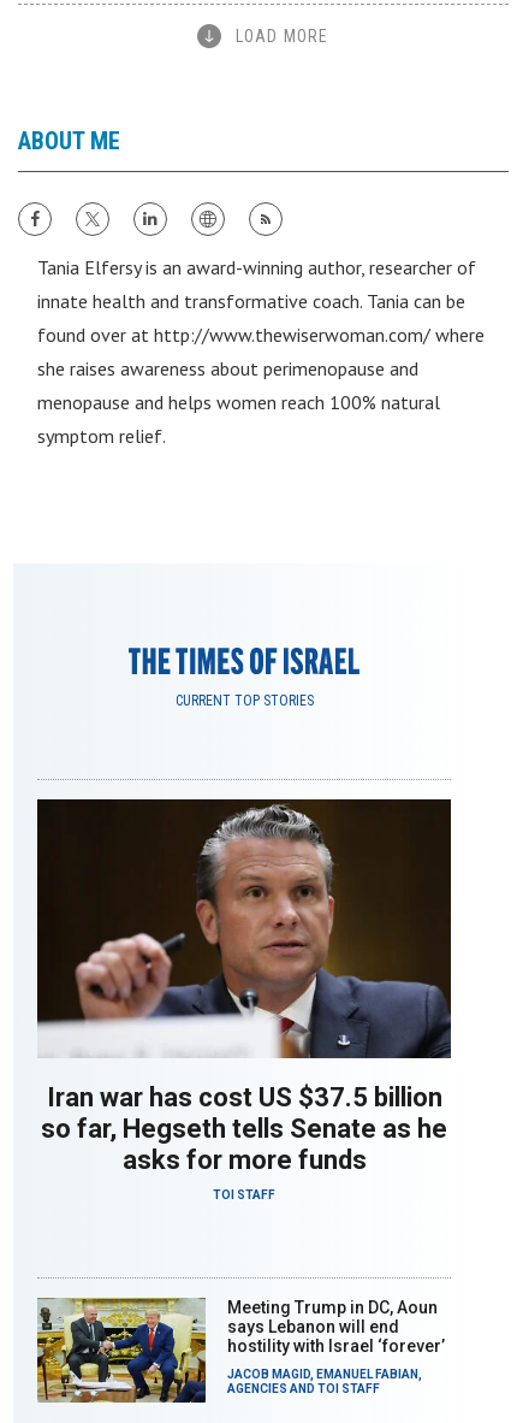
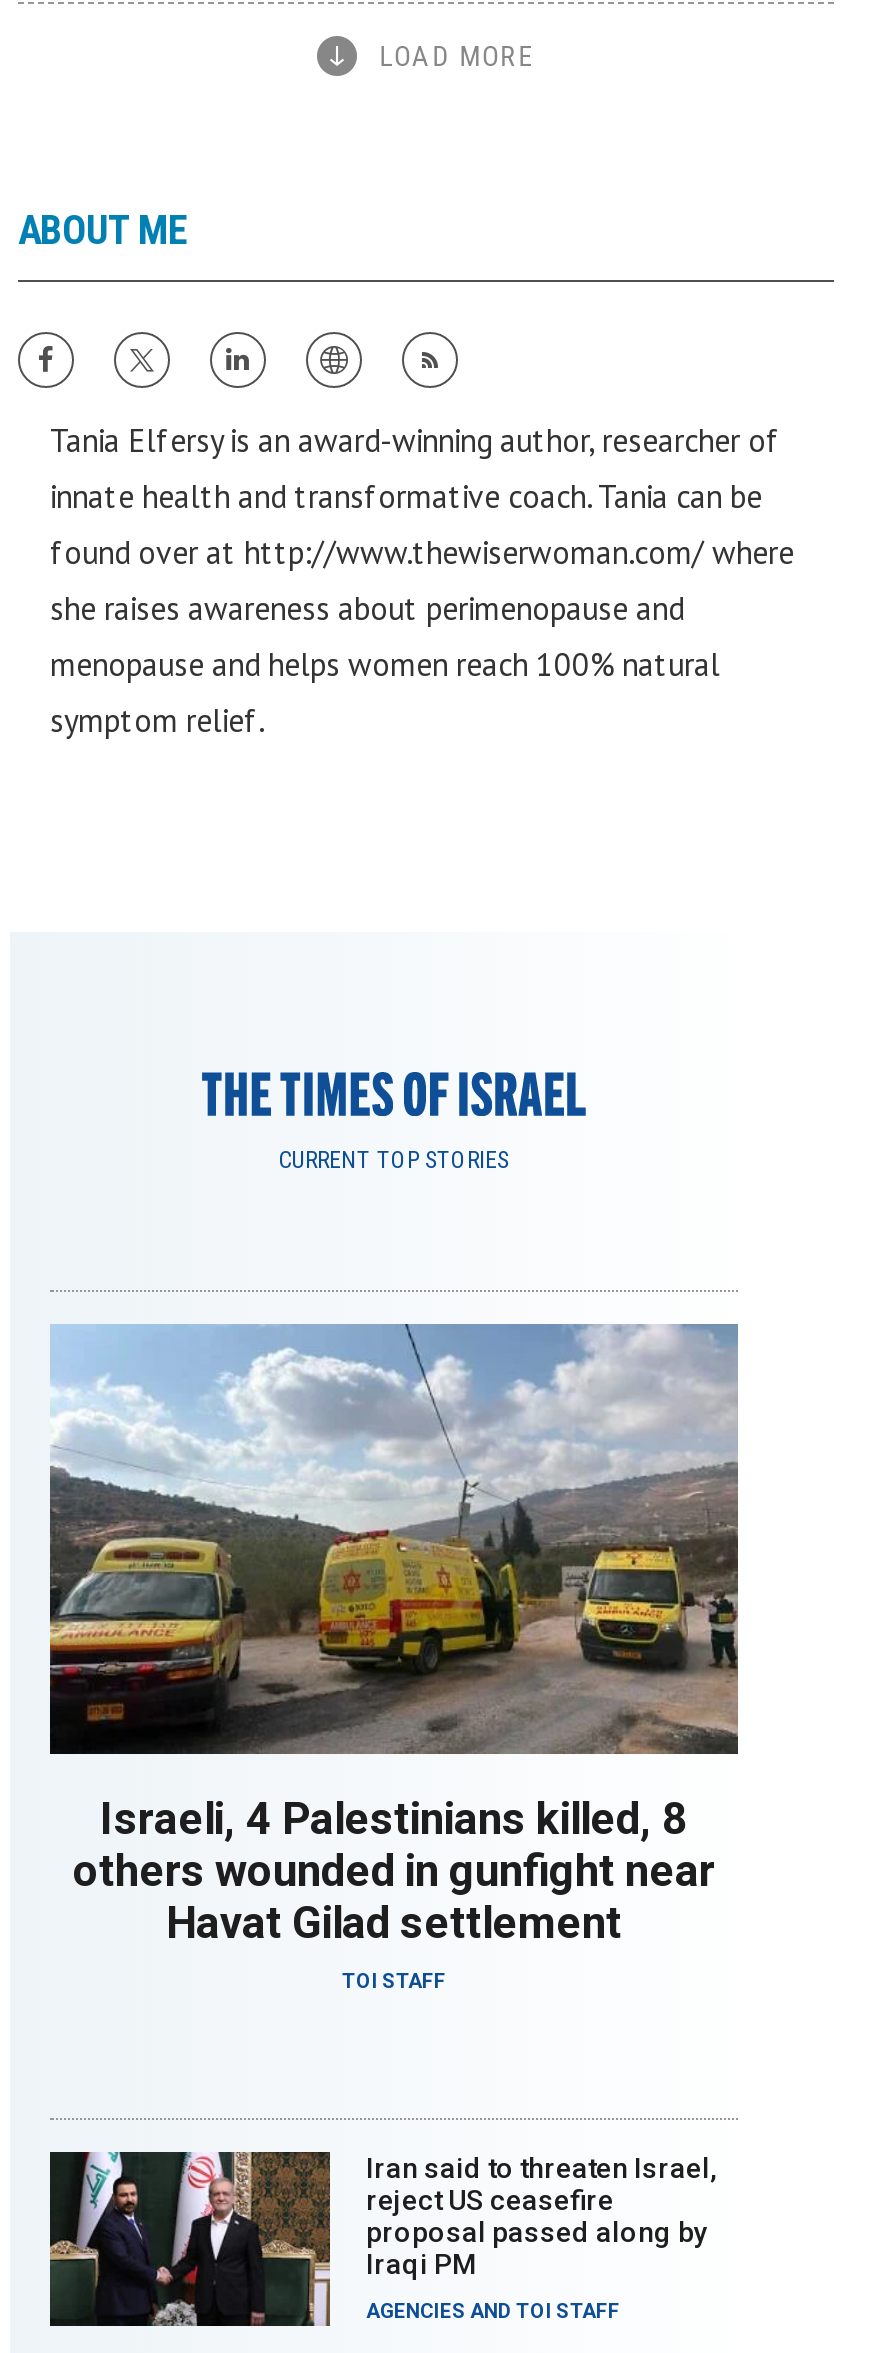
[36,798,452,1175] [image] | Iran war has cost US $37.5 billion | so far, Hegseth tells Senate as he | asks for more funds -> [48,1322,740,1948] [image] | Israeli, 4 Palestinians killed, 8 | others wounded in gunfight near | Havat Gilad settlement
[36,1297,445,1404] [image] | Meeting Trump in DC, Aoun | says Lebanon will end | hostility with Israel ‘forever’ | JACOB MAGID, EMANUEL FABIAN, -> [48,2150,716,2334] [image] | Iran said to threaten Israel, | reject US ceasefire | proposal passed along by | Iraqi PM

